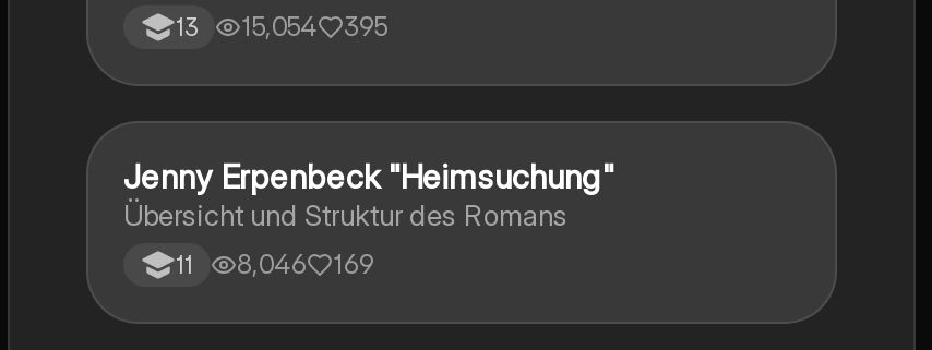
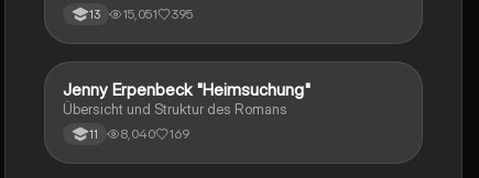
[176,9,387,42] 13 15,054 395 -> [89,5,193,22] 13 15,051 395
[176,247,374,280] 11 8,046 169 -> [89,125,189,141] 11 8,040 169

